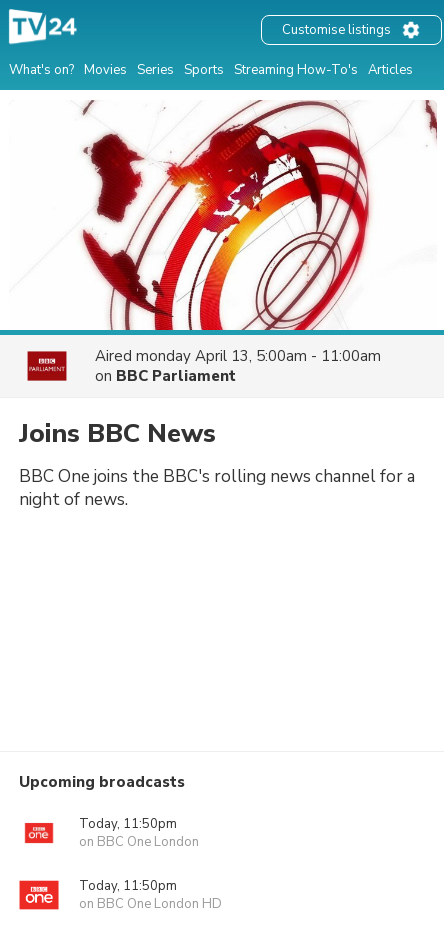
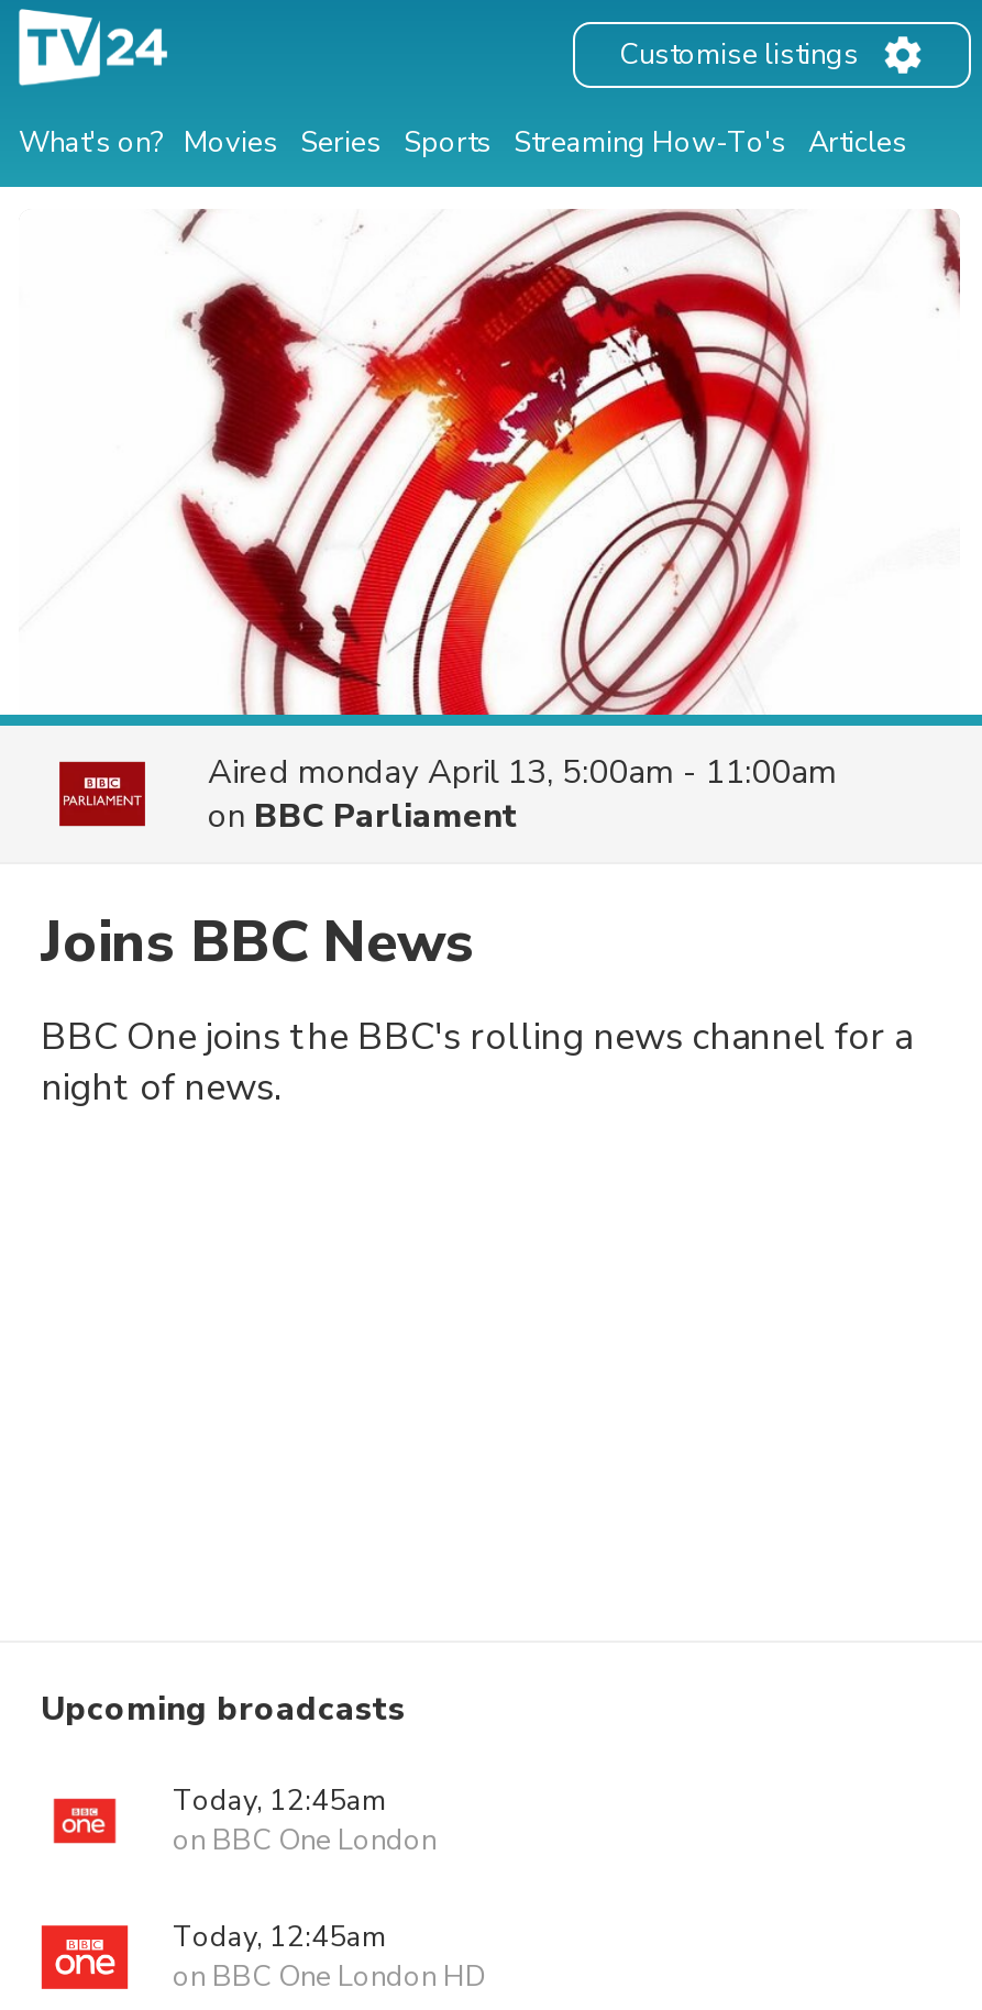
[79,815,177,833] Today, 11:50pm -> [173,1781,386,1821] Today, 12:45am
[79,877,177,895] Today, 11:50pm -> [173,1918,386,1957] Today, 12:45am

